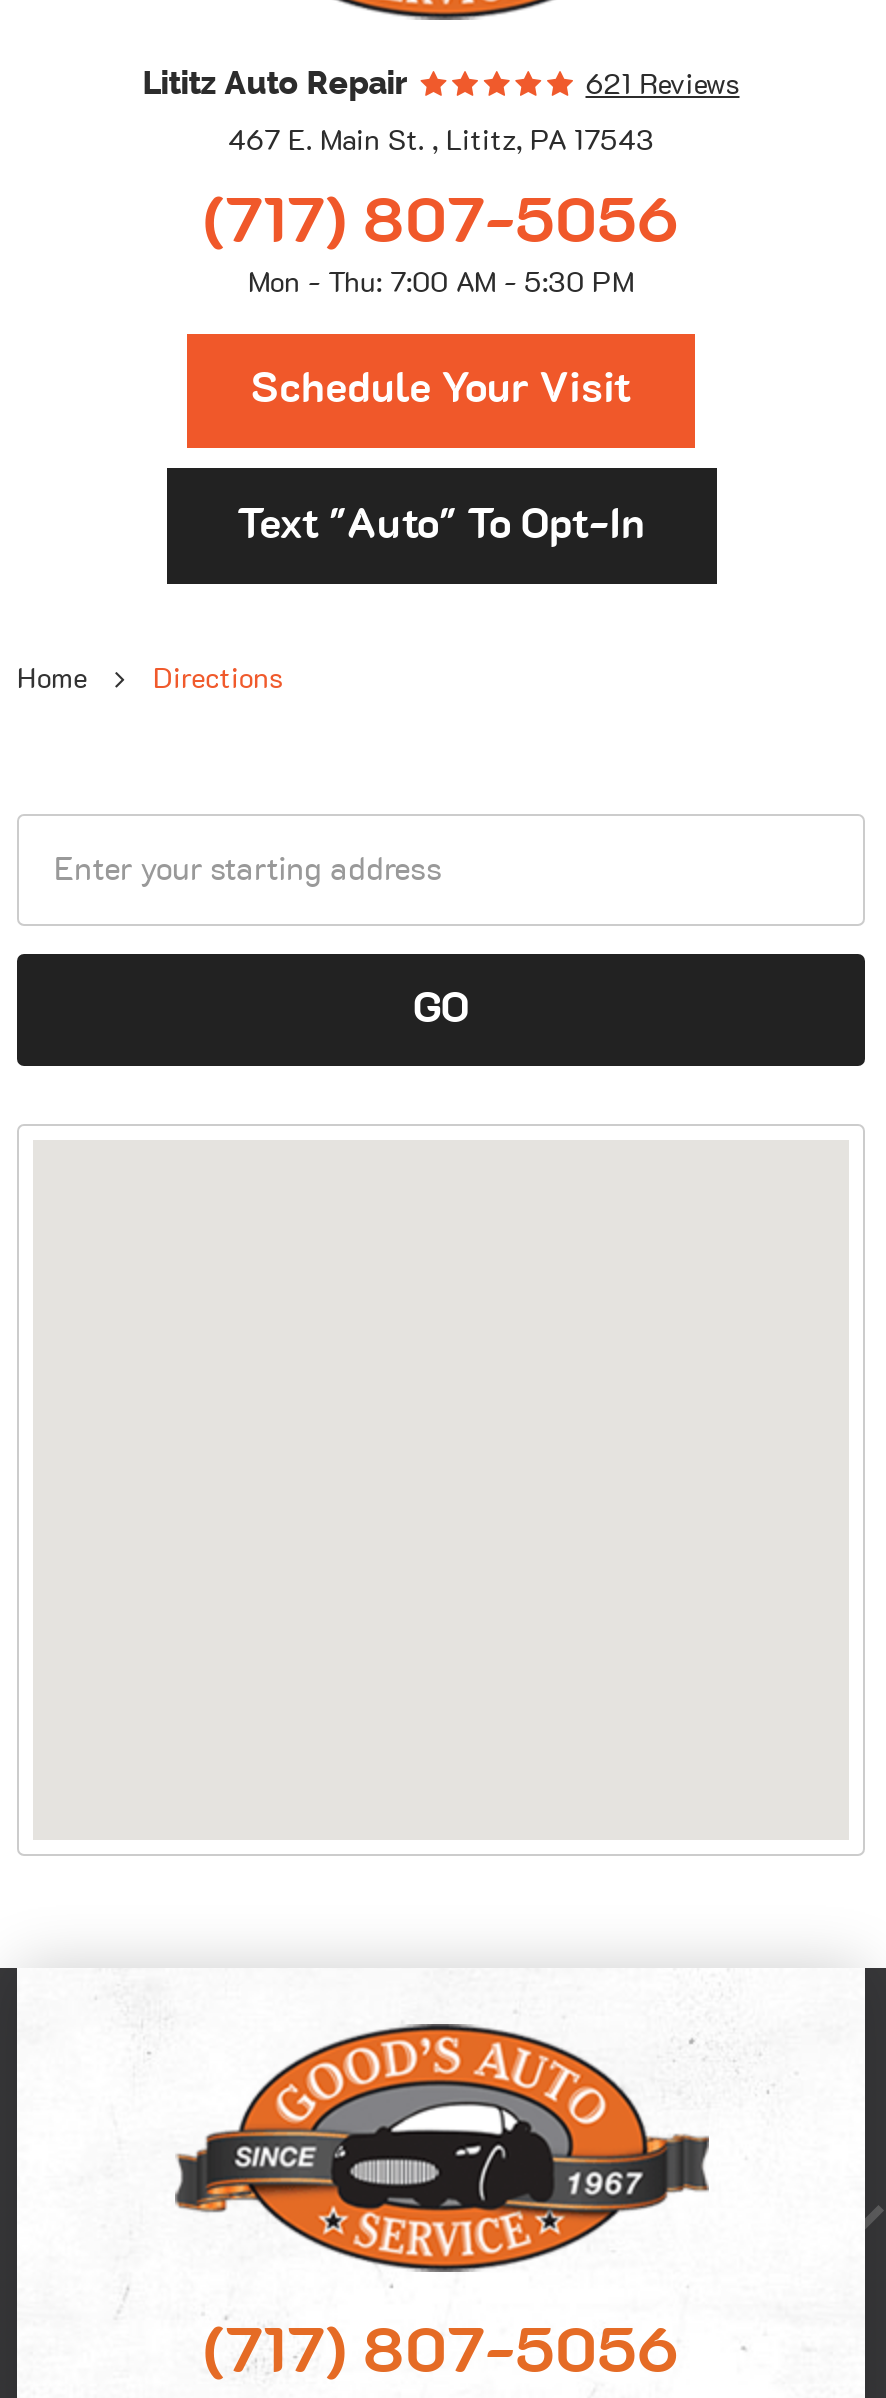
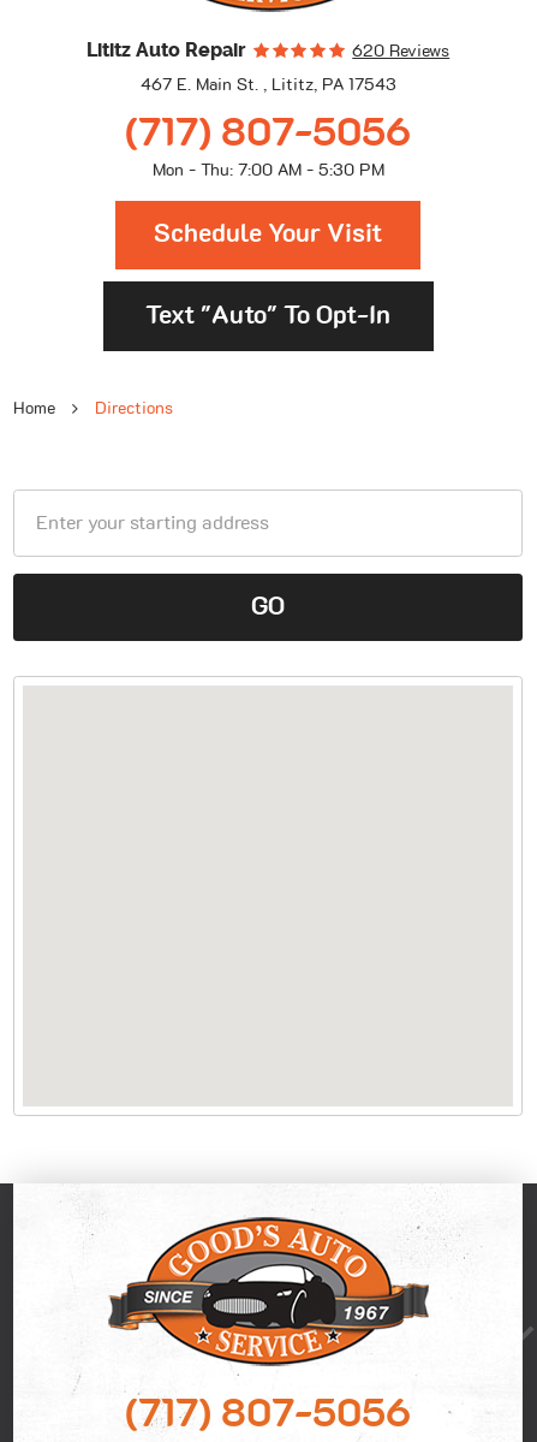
[585,72,739,100] 621 Reviews -> [352,43,450,60] 620 Reviews

